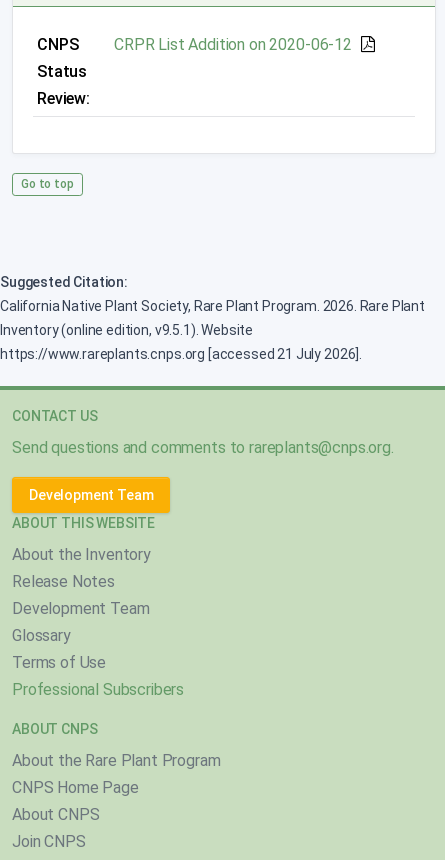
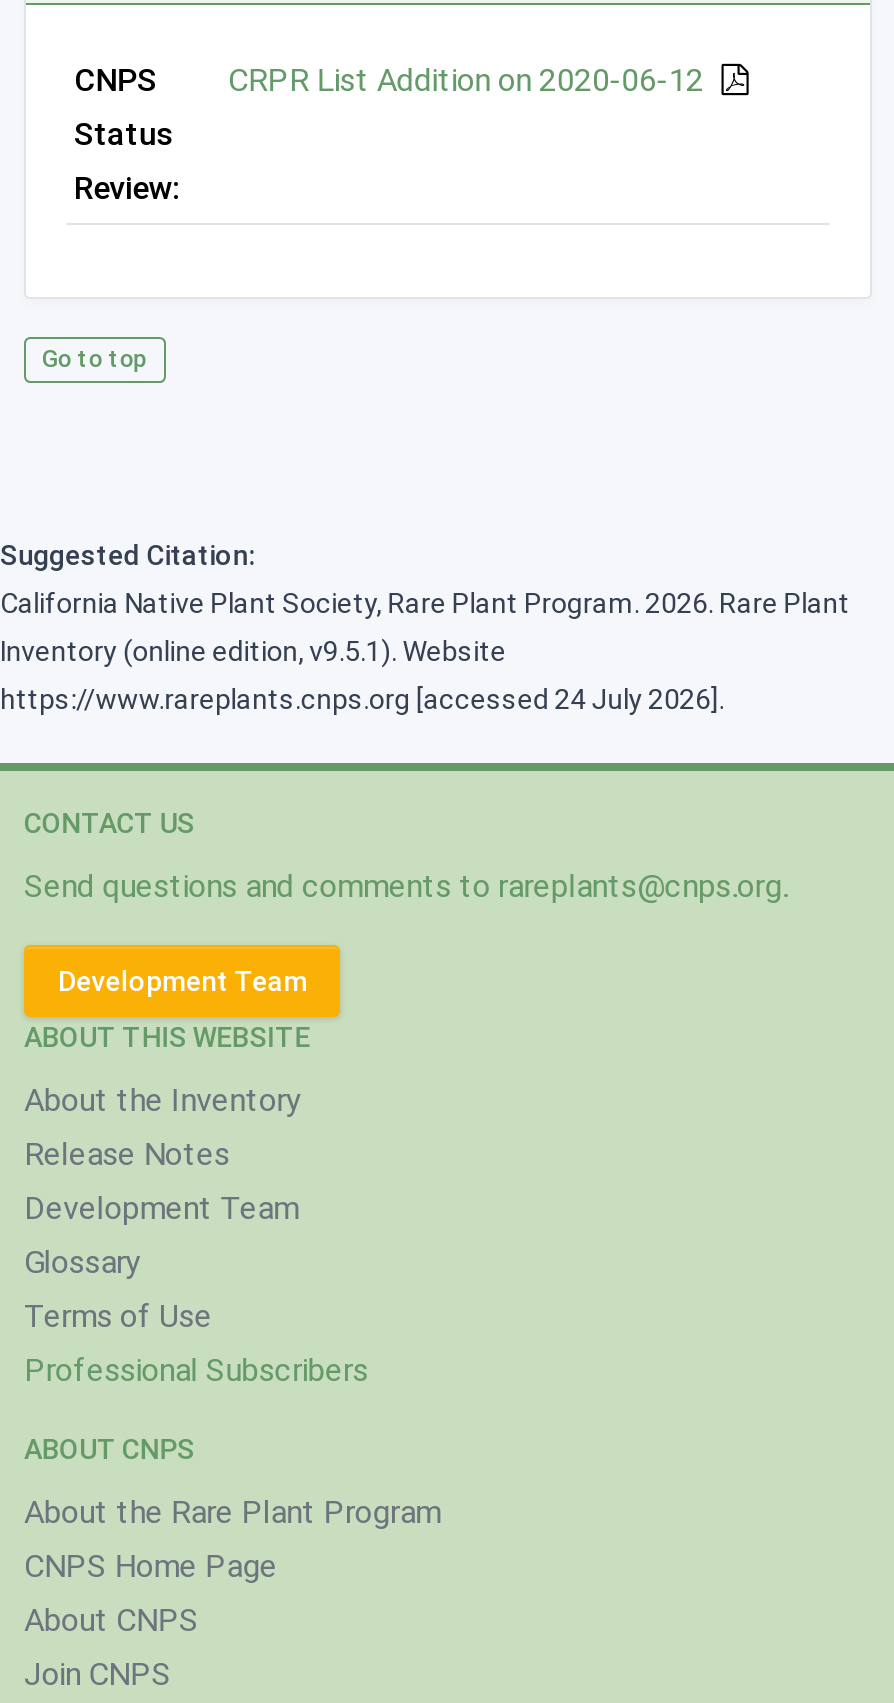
[0,346,362,362] https://www.rareplants.cnps.org [accessed 21 July 2026]. -> [0,683,724,715] https://www.rareplants.cnps.org [accessed 24 July 2026].

